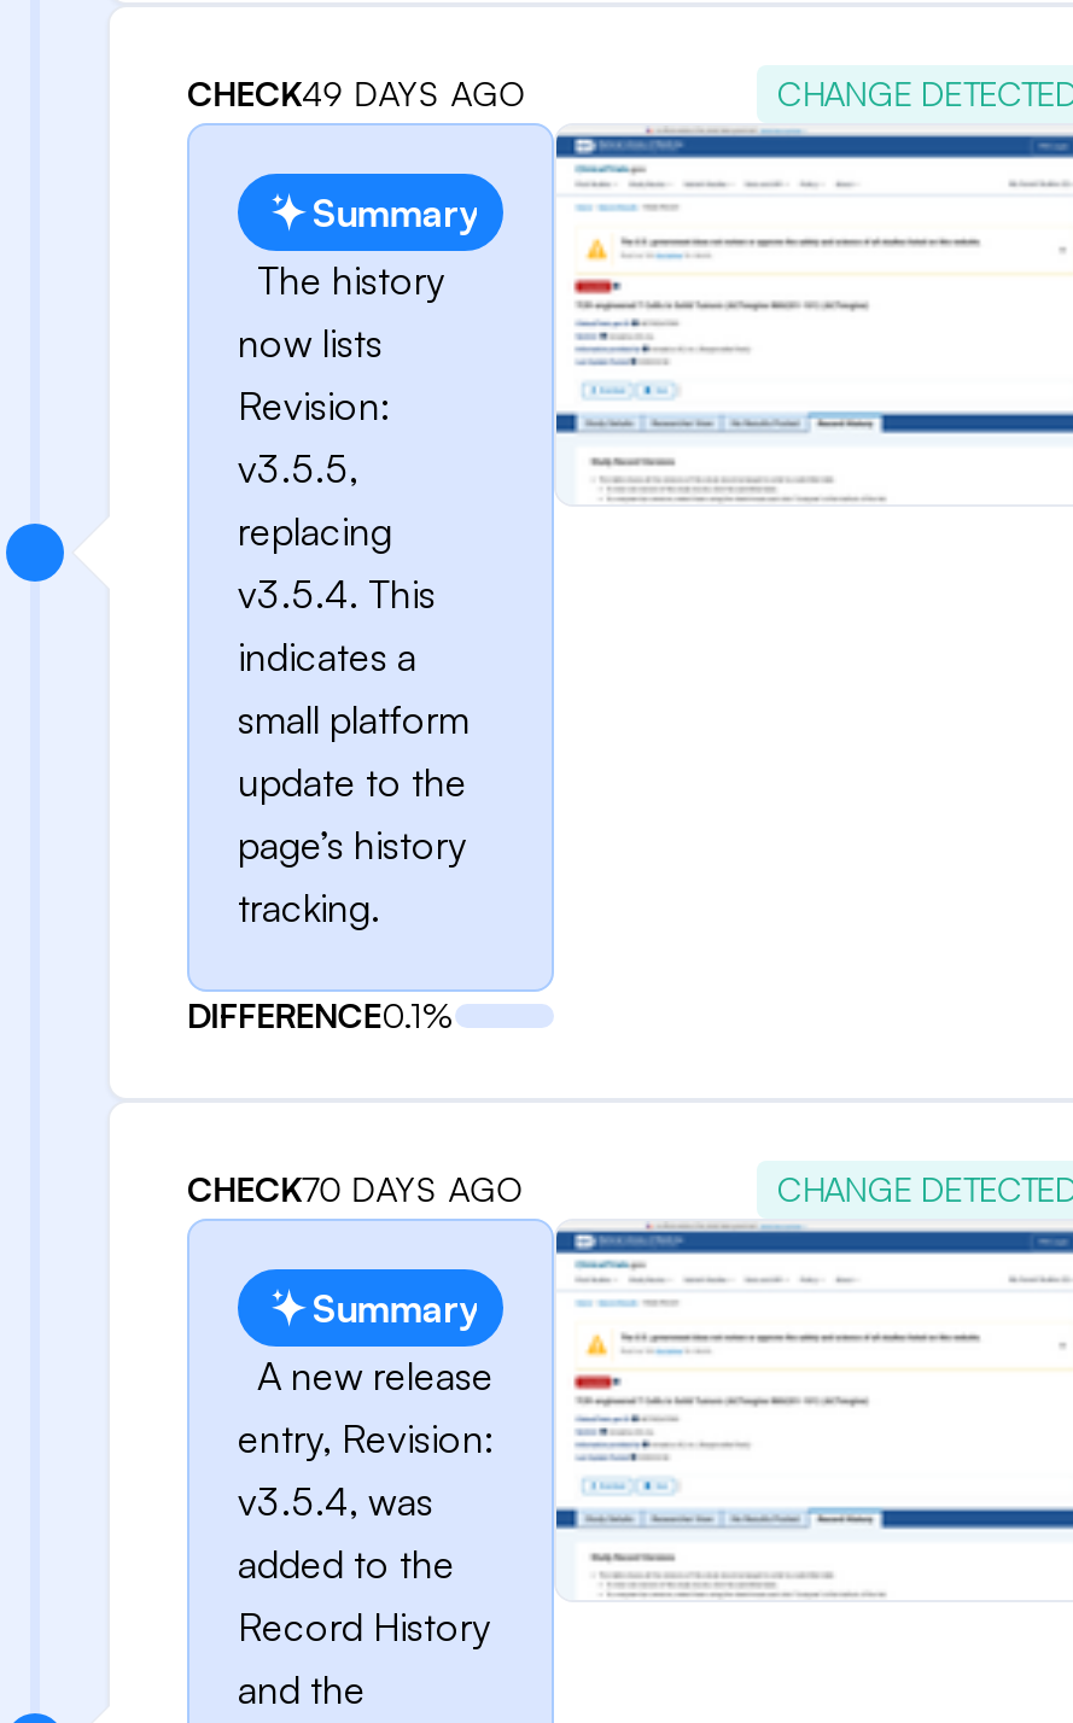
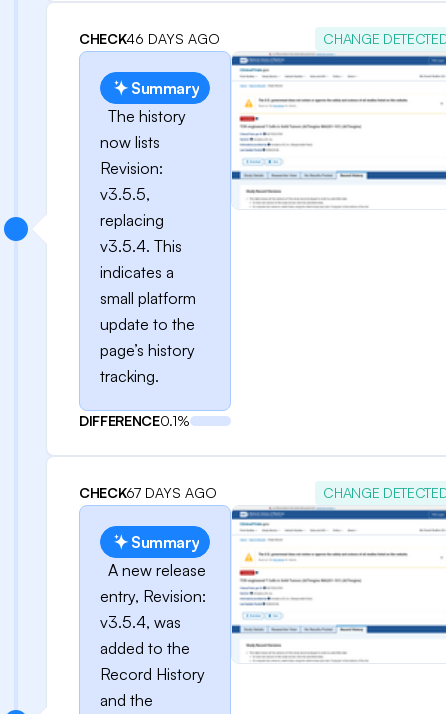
[187,72,528,113] CHECK49 DAYS AGO -> [79,30,220,47] CHECK46 DAYS AGO
[187,1168,526,1209] CHECK70 DAYS AGO -> [79,484,217,501] CHECK67 DAYS AGO

